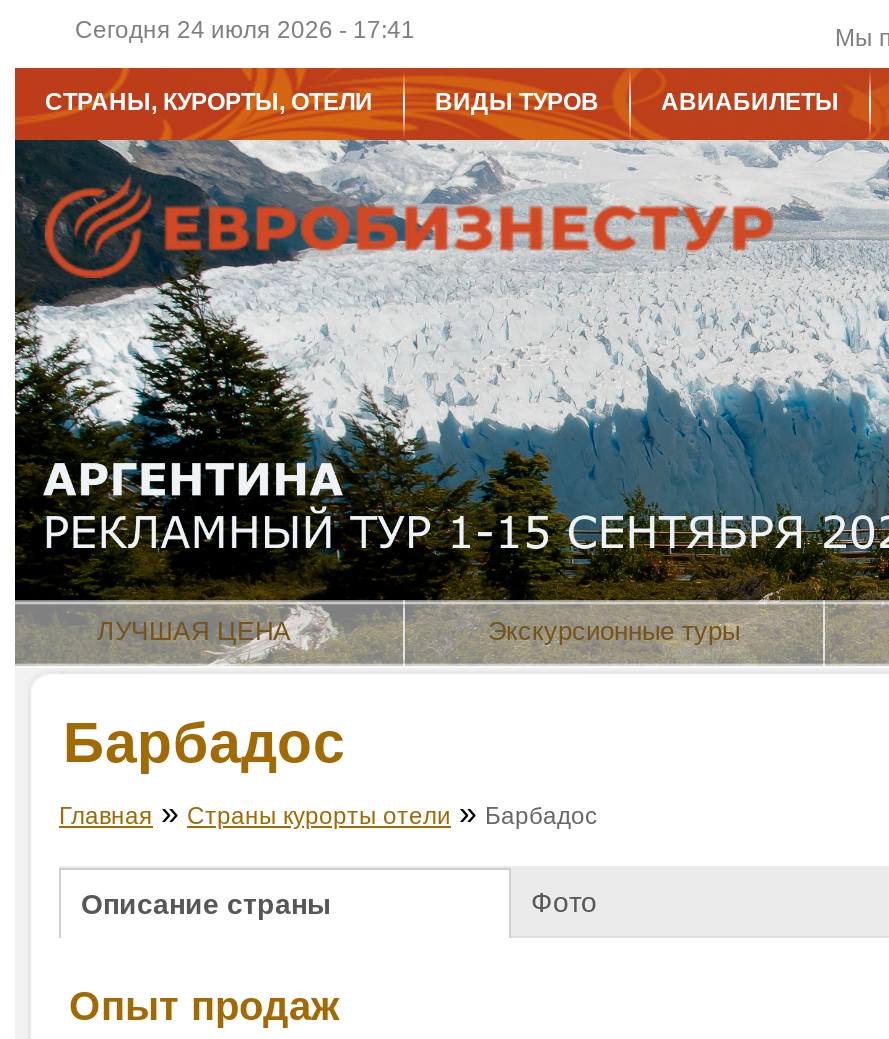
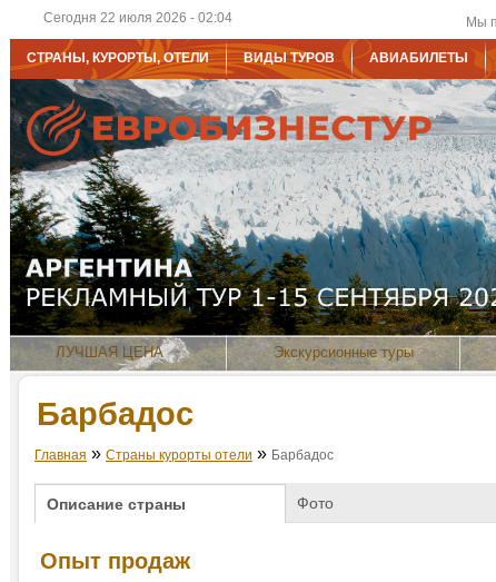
[75,16,415,44] Сегодня 24 июля 2026 - 17:41 -> [43,10,232,26] Сегодня 22 июля 2026 - 02:04

